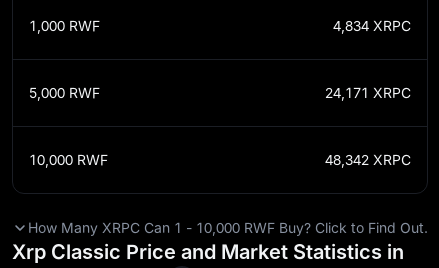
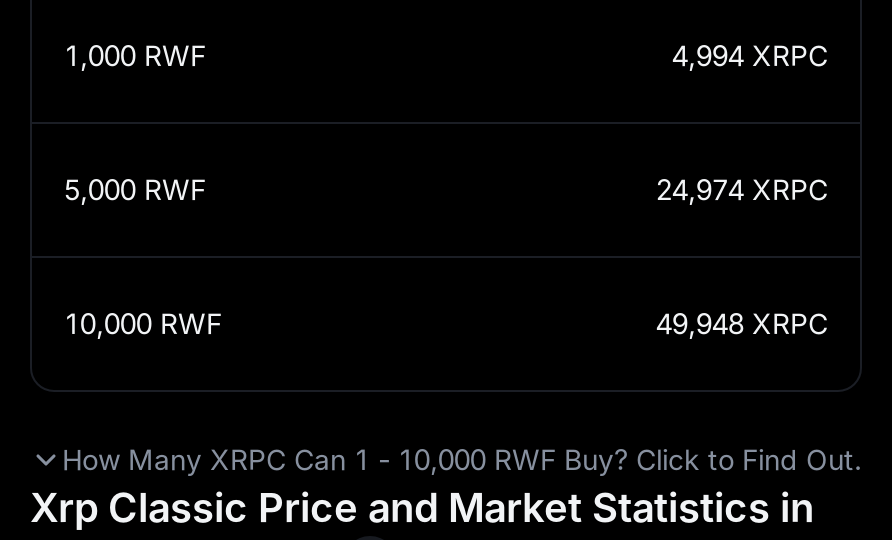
[333,17,411,34] 4,834 XRPC -> [672,38,828,72] 4,994 XRPC
[325,84,411,101] 24,171 XRPC -> [656,172,828,206] 24,974 XRPC
[325,151,411,168] 48,342 XRPC -> [656,306,828,340] 49,948 XRPC

